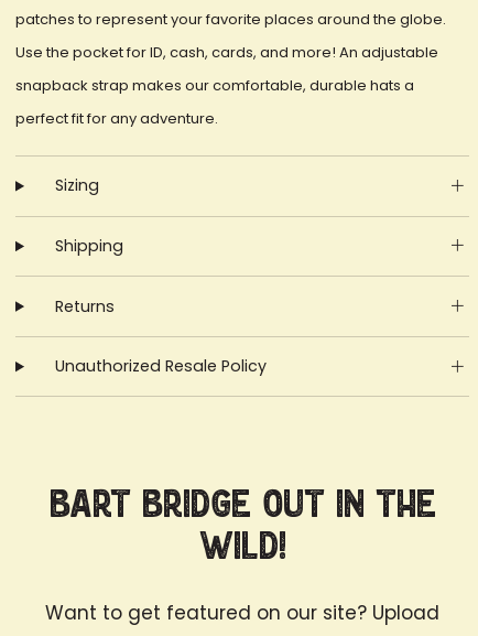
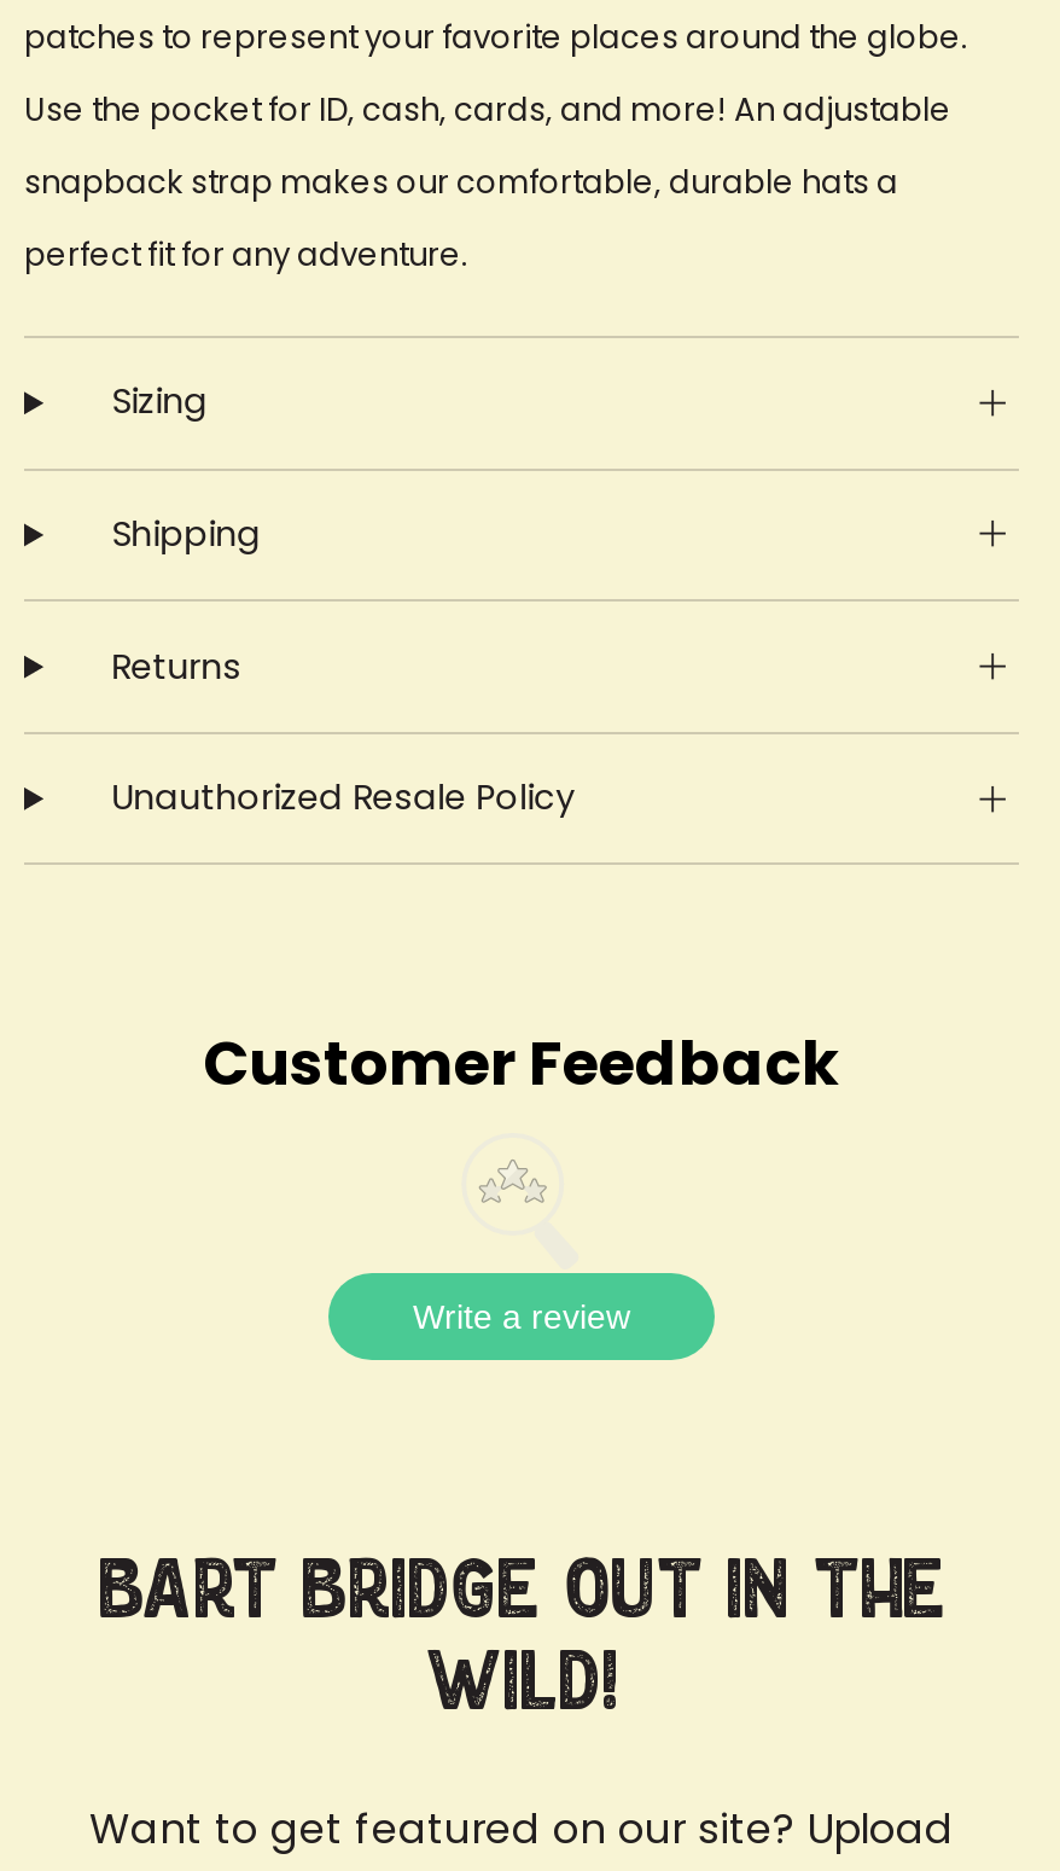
none -> [203,1023,840,1336] Customer Feedback | Write a review

